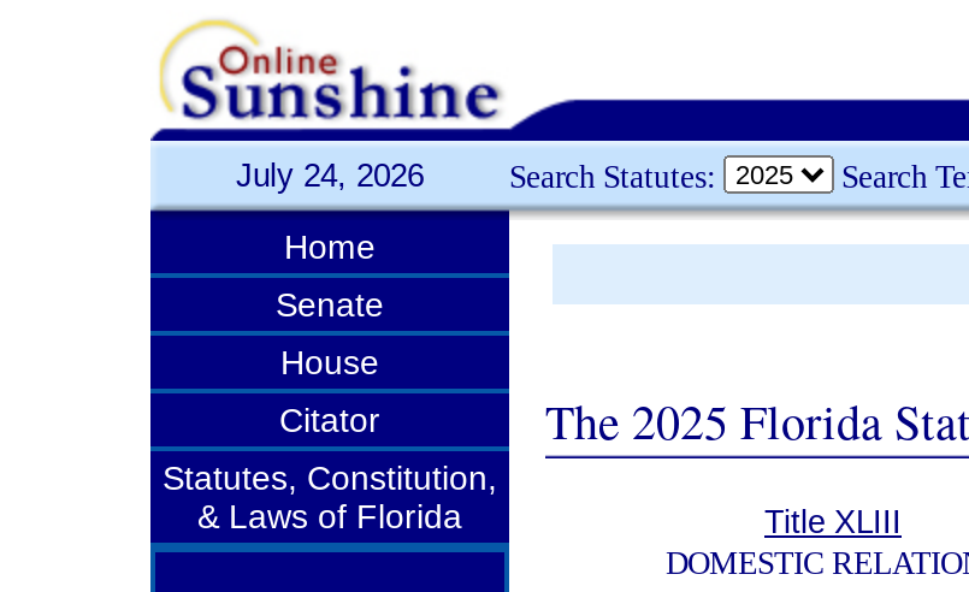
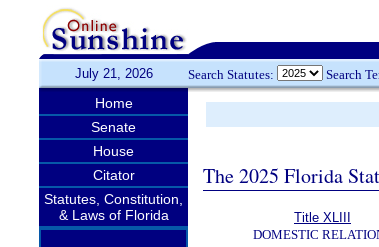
[236,158,424,194] July 24, 2026 -> [74,66,152,81] July 21, 2026

